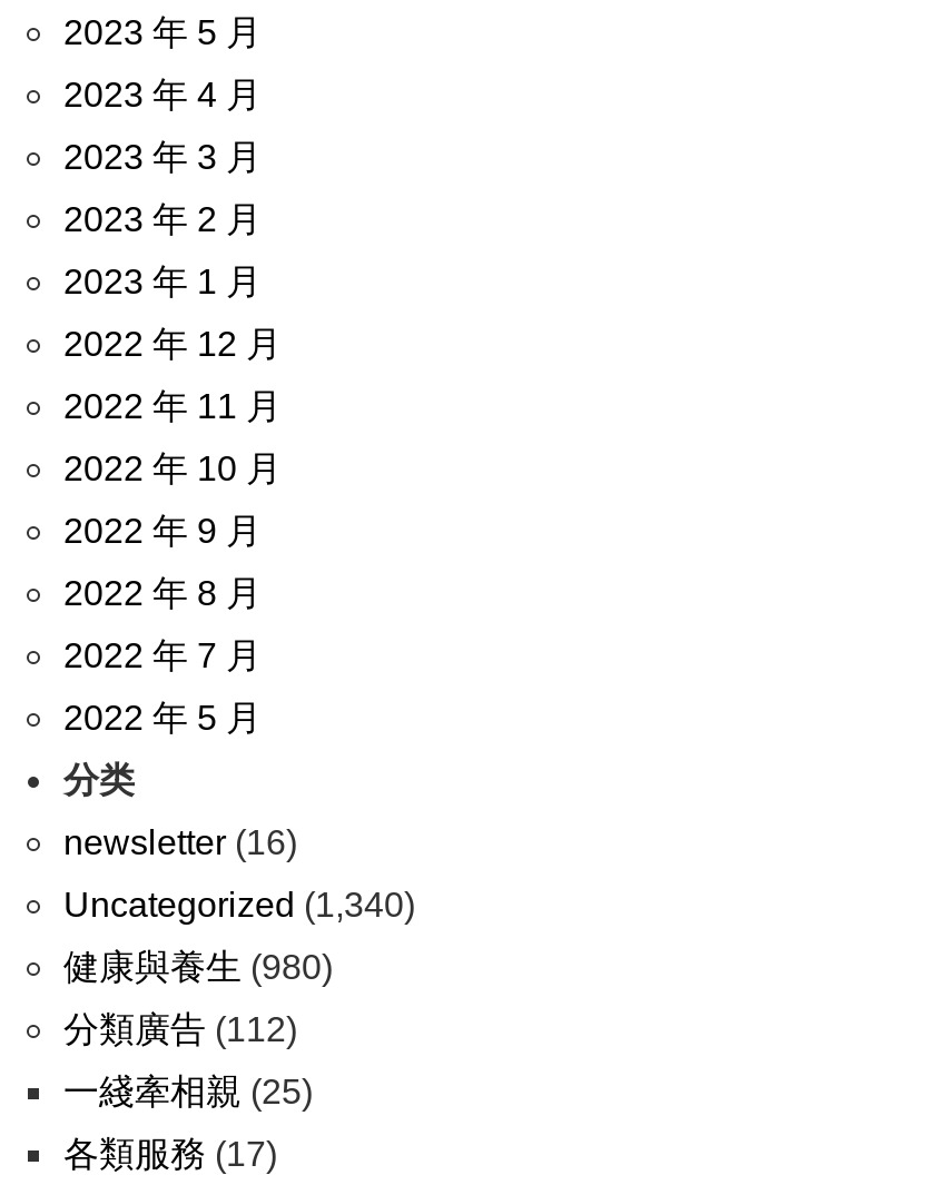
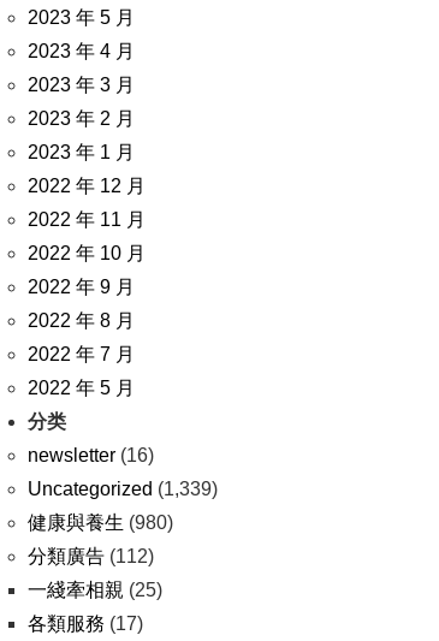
[63,886,415,924] Uncategorized (1,340) -> [28,479,218,499] Uncategorized (1,339)

